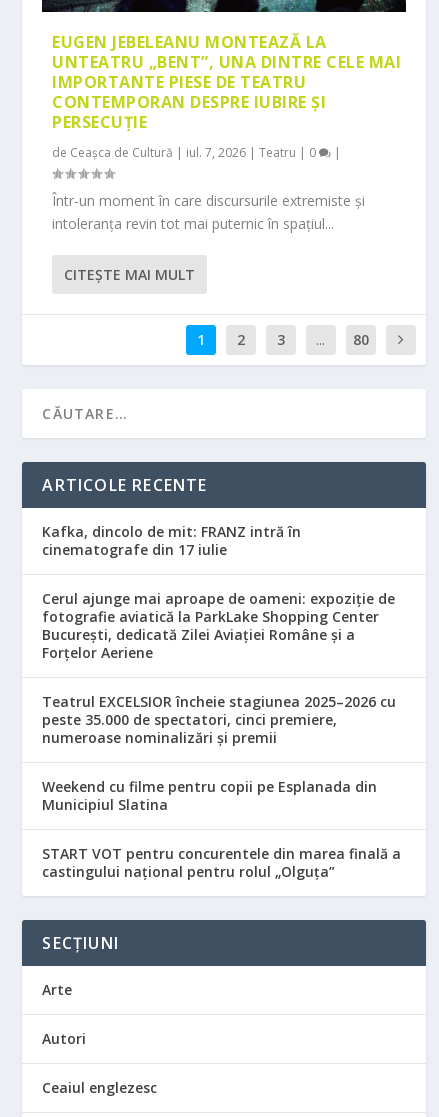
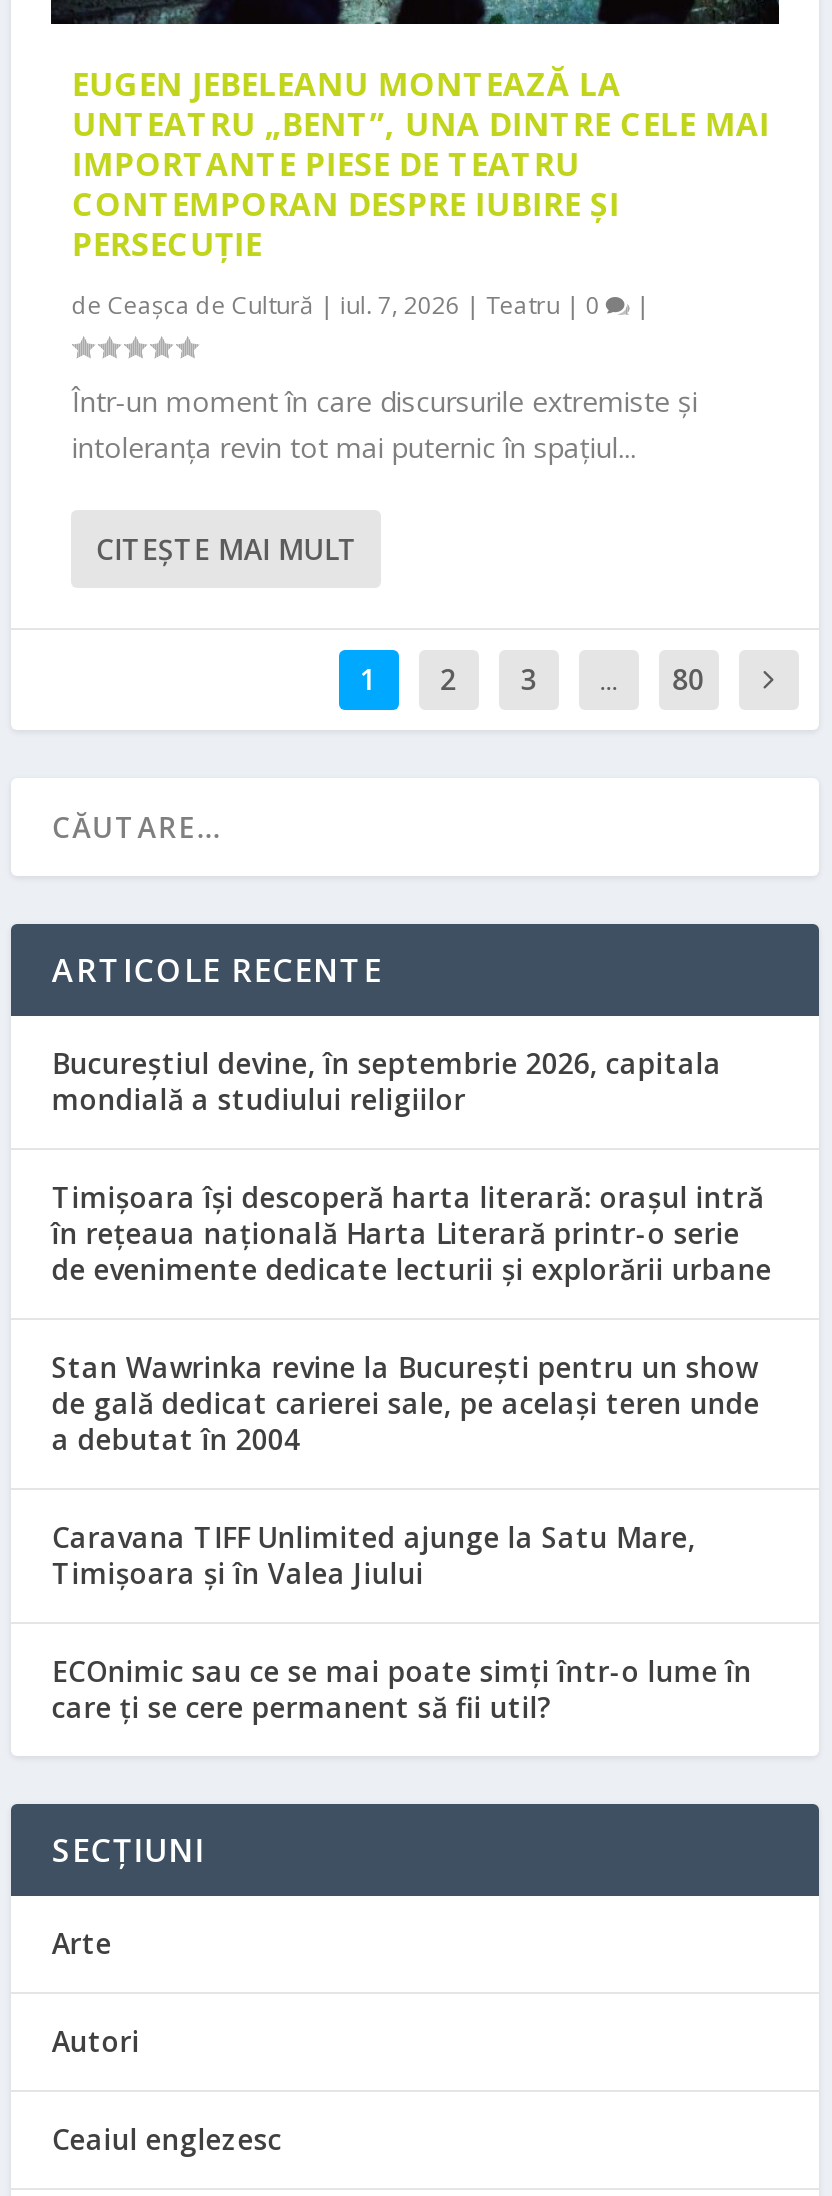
[42,522,301,559] Kafka, dincolo de mit: FRANZ intră în | cinematografe din 17 iulie -> [52,1044,722,1118] Bucureștiul devine, în septembrie 2026, capitala | mondială a studiului religiilor
[42,589,395,662] Cerul ajunge mai aproape de oameni: expoziție de | fotografie aviatică la ParkLake Shopping Center | București, dedicată Zilei Aviației Române și a | Forțelor Aeriene -> [52,1178,772,1288] Timișoara își descoperă harta literară: orașul intră | în rețeaua națională Harta Literară printr-o serie | de evenimente dedicate lecturii și explorării urbane
[42,692,396,747] Teatrul EXCELSIOR încheie stagiunea 2025–2026 cu | peste 35.000 de spectatori, cinci premiere, | numeroase nominalizări și premii -> [52,1348,760,1458] Stan Wawrinka revine la București pentru un show | de gală dedicat carierei sale, pe același teren unde | a debutat în 2004
[42,777,377,814] Weekend cu filme pentru copii pe Esplanada din | Municipiul Slatina -> [52,1518,696,1592] Caravana TIFF Unlimited ajunge la Satu Mare, | Timișoara și în Valea Jiului
[42,844,401,881] START VOT pentru concurentele din marea finală a | castingului național pentru rolul „Olguța” -> [52,1652,752,1726] ECOnimic sau ce se mai poate simți într-o lume în | care ți se cere permanent să fii util?

